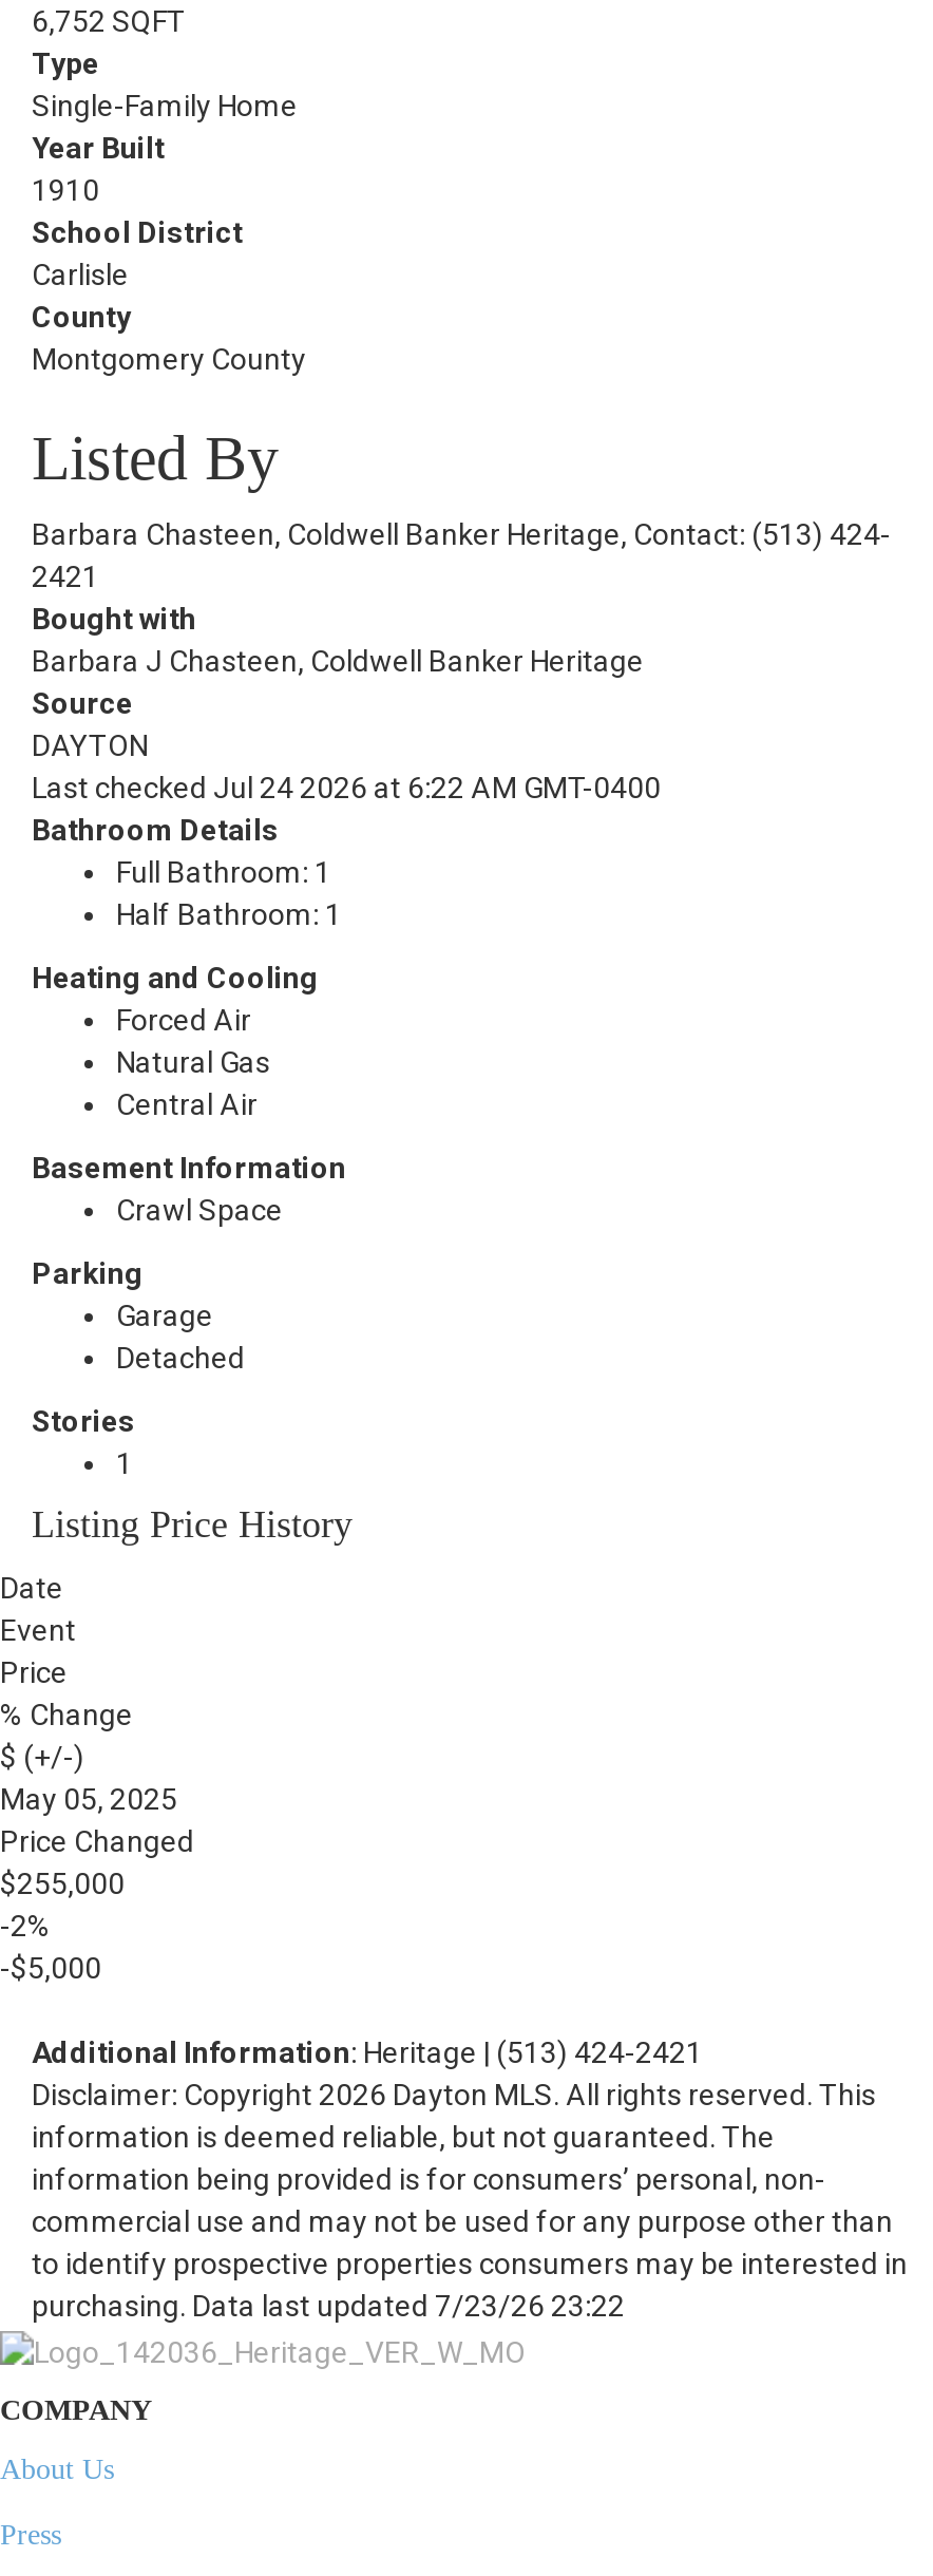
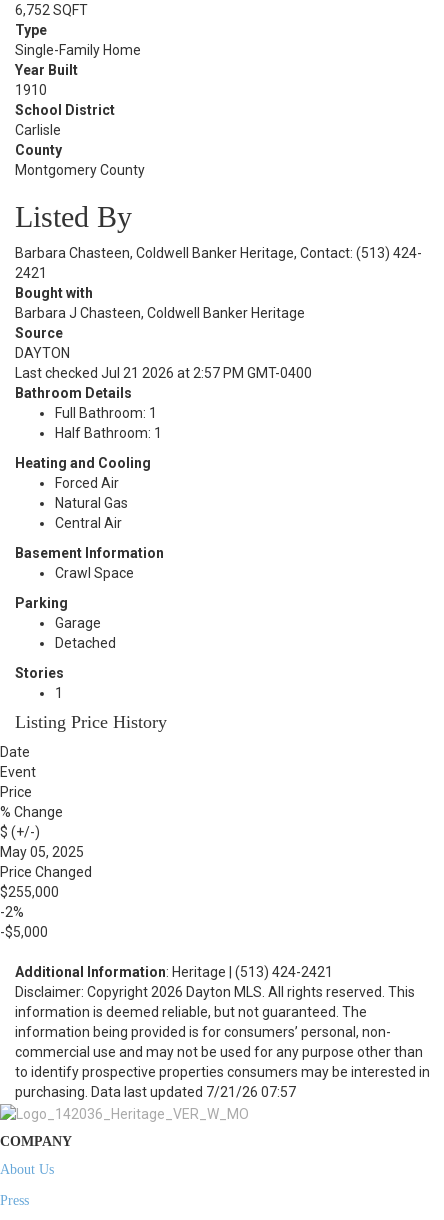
[32,771,661,804] Last checked Jul 24 2026 at 6:22 AM GMT-0400 -> [15,365,312,381] Last checked Jul 21 2026 at 2:57 PM GMT-0400
[32,2289,625,2323] purchasing. Data last updated 7/23/26 23:22 -> [15,1084,296,1100] purchasing. Data last updated 7/21/26 07:57

